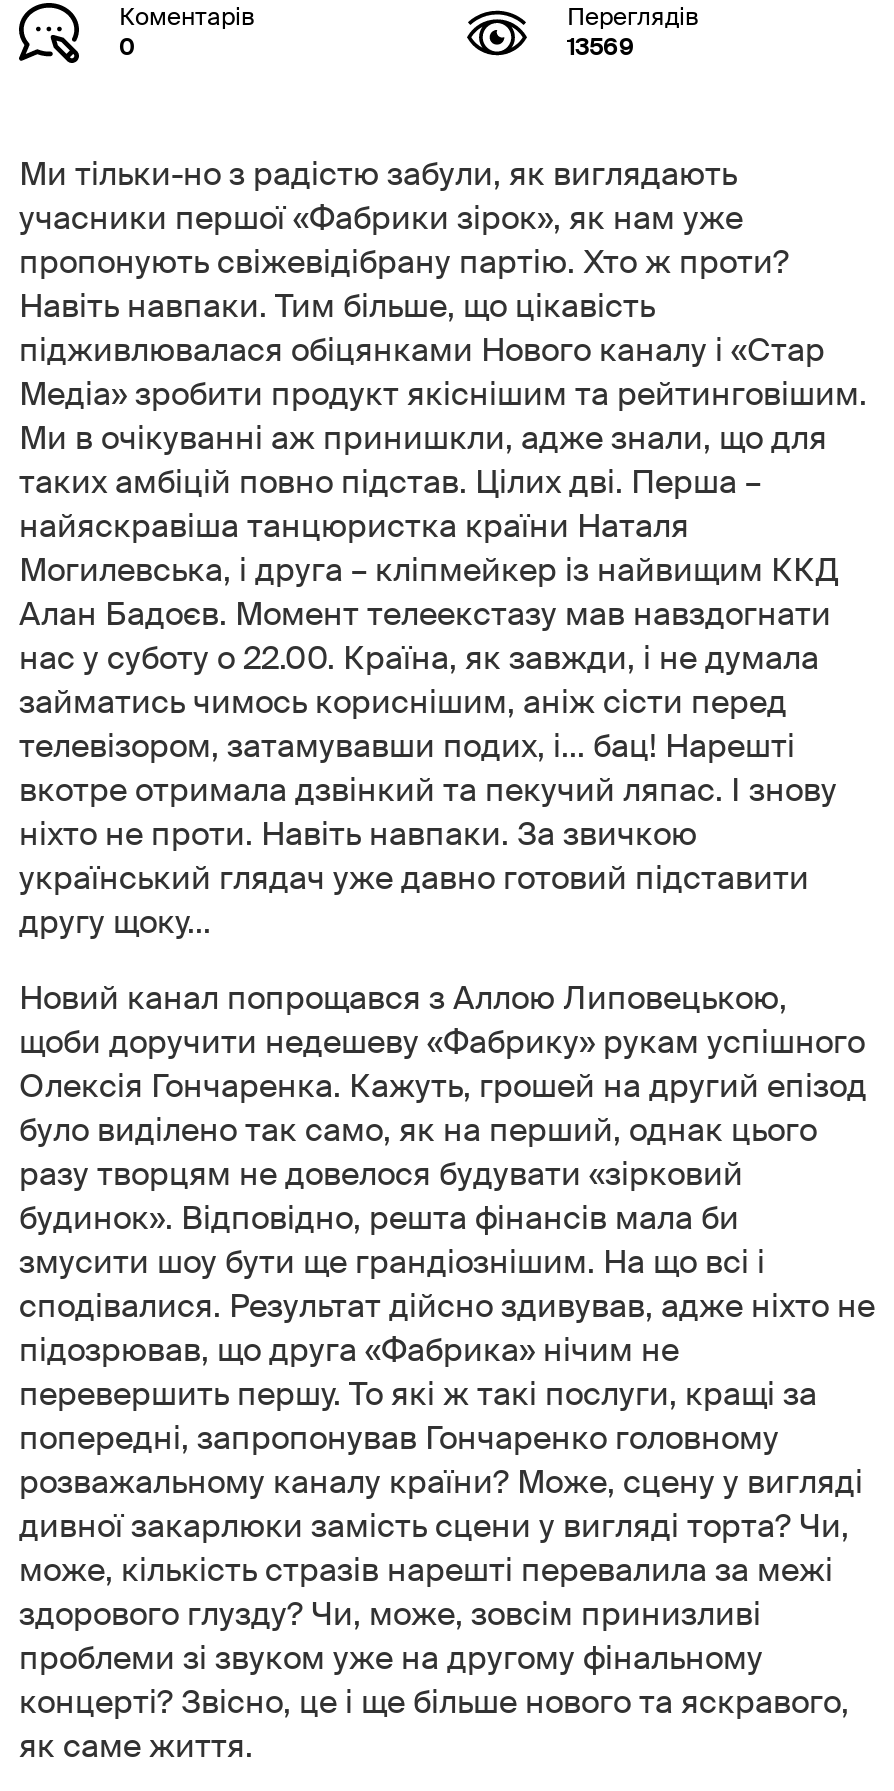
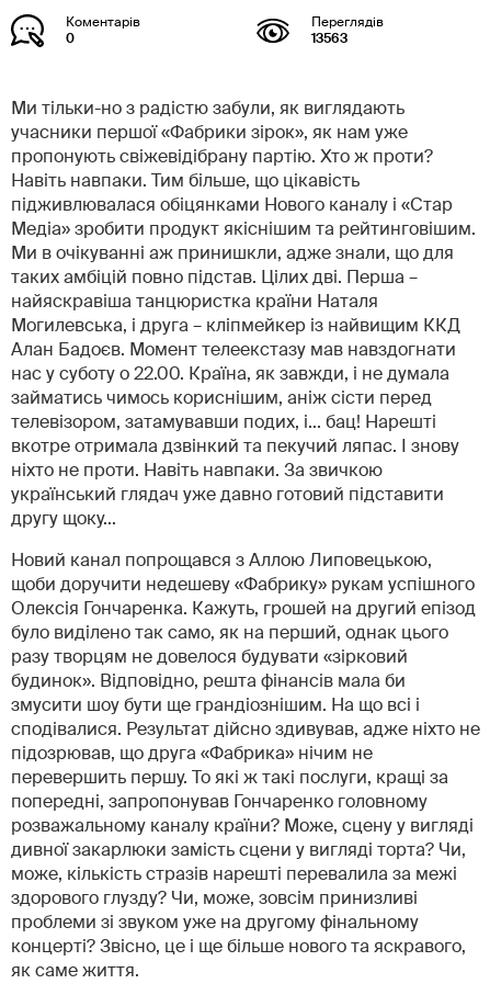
[567,31,633,63] 13569 -> [311,30,347,47] 13563

